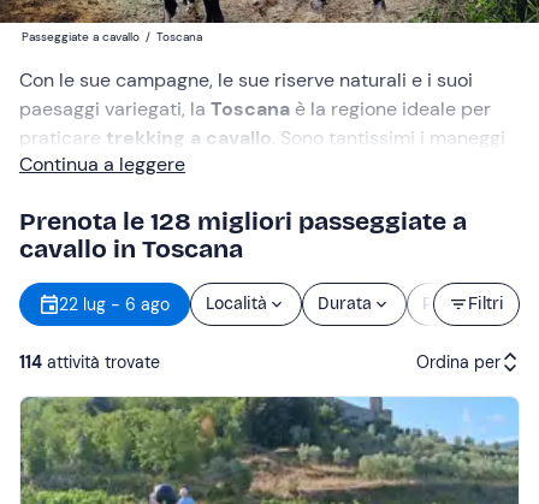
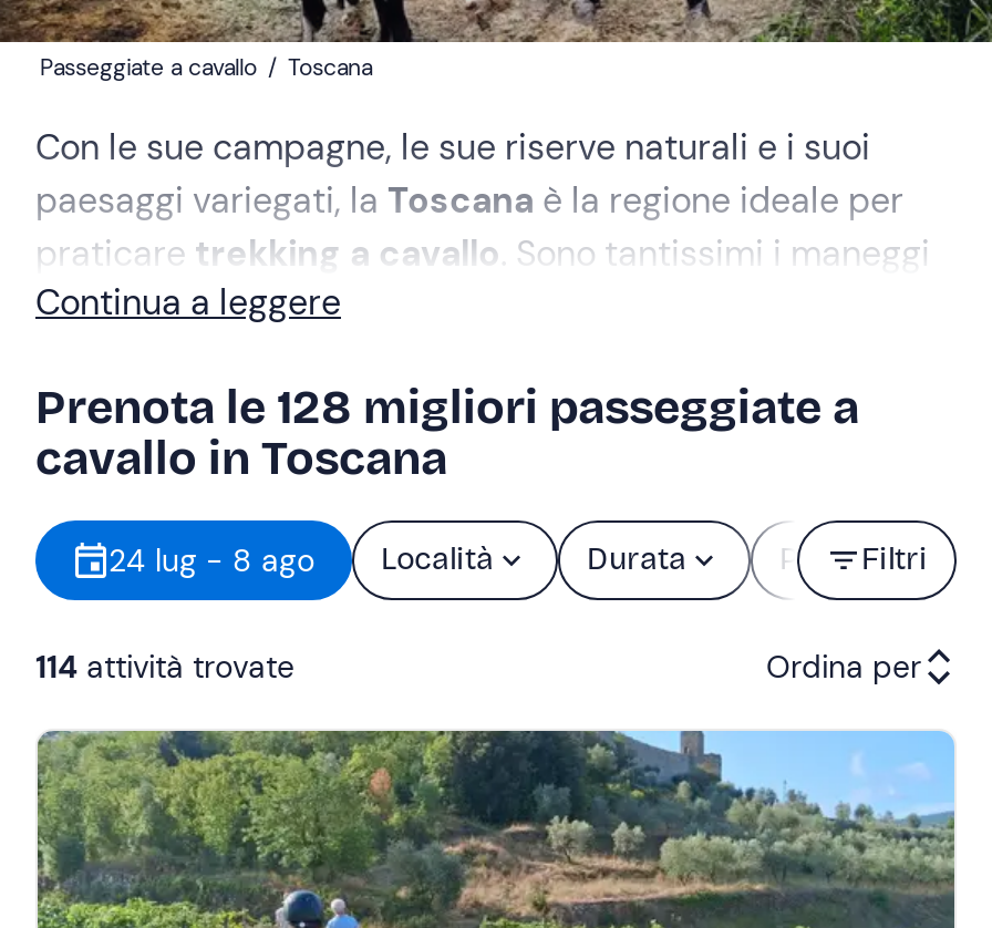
[59,293,267,315] 22 lug - 6 ago Località -> [108,540,494,580] 24 lug - 8 ago Località

